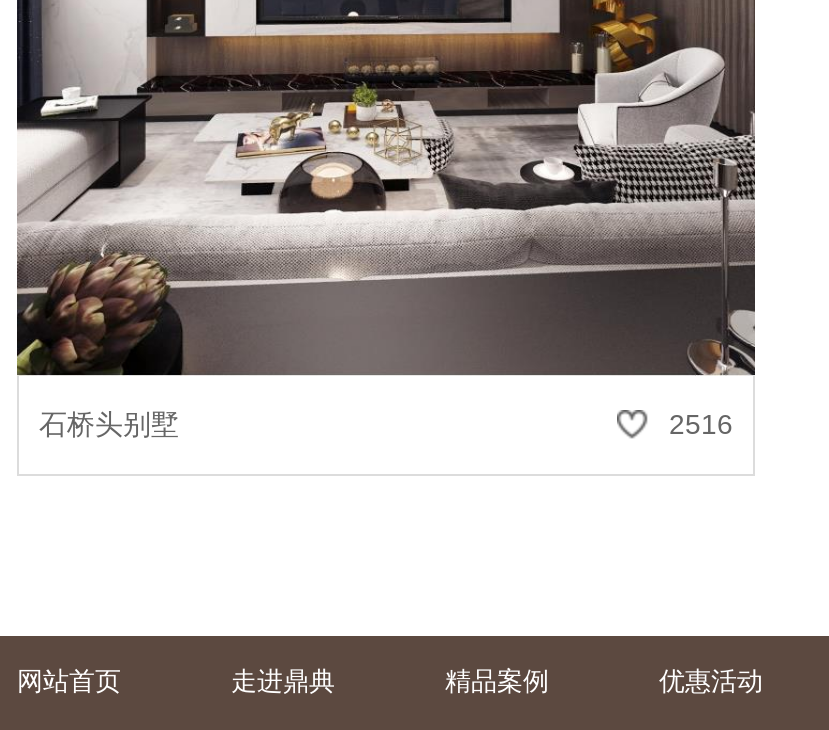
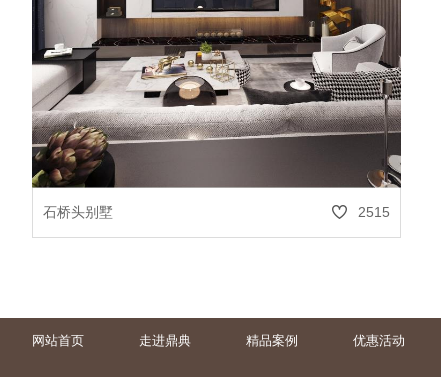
[669,408,733,440] 2516 -> [358,204,390,220] 2515

